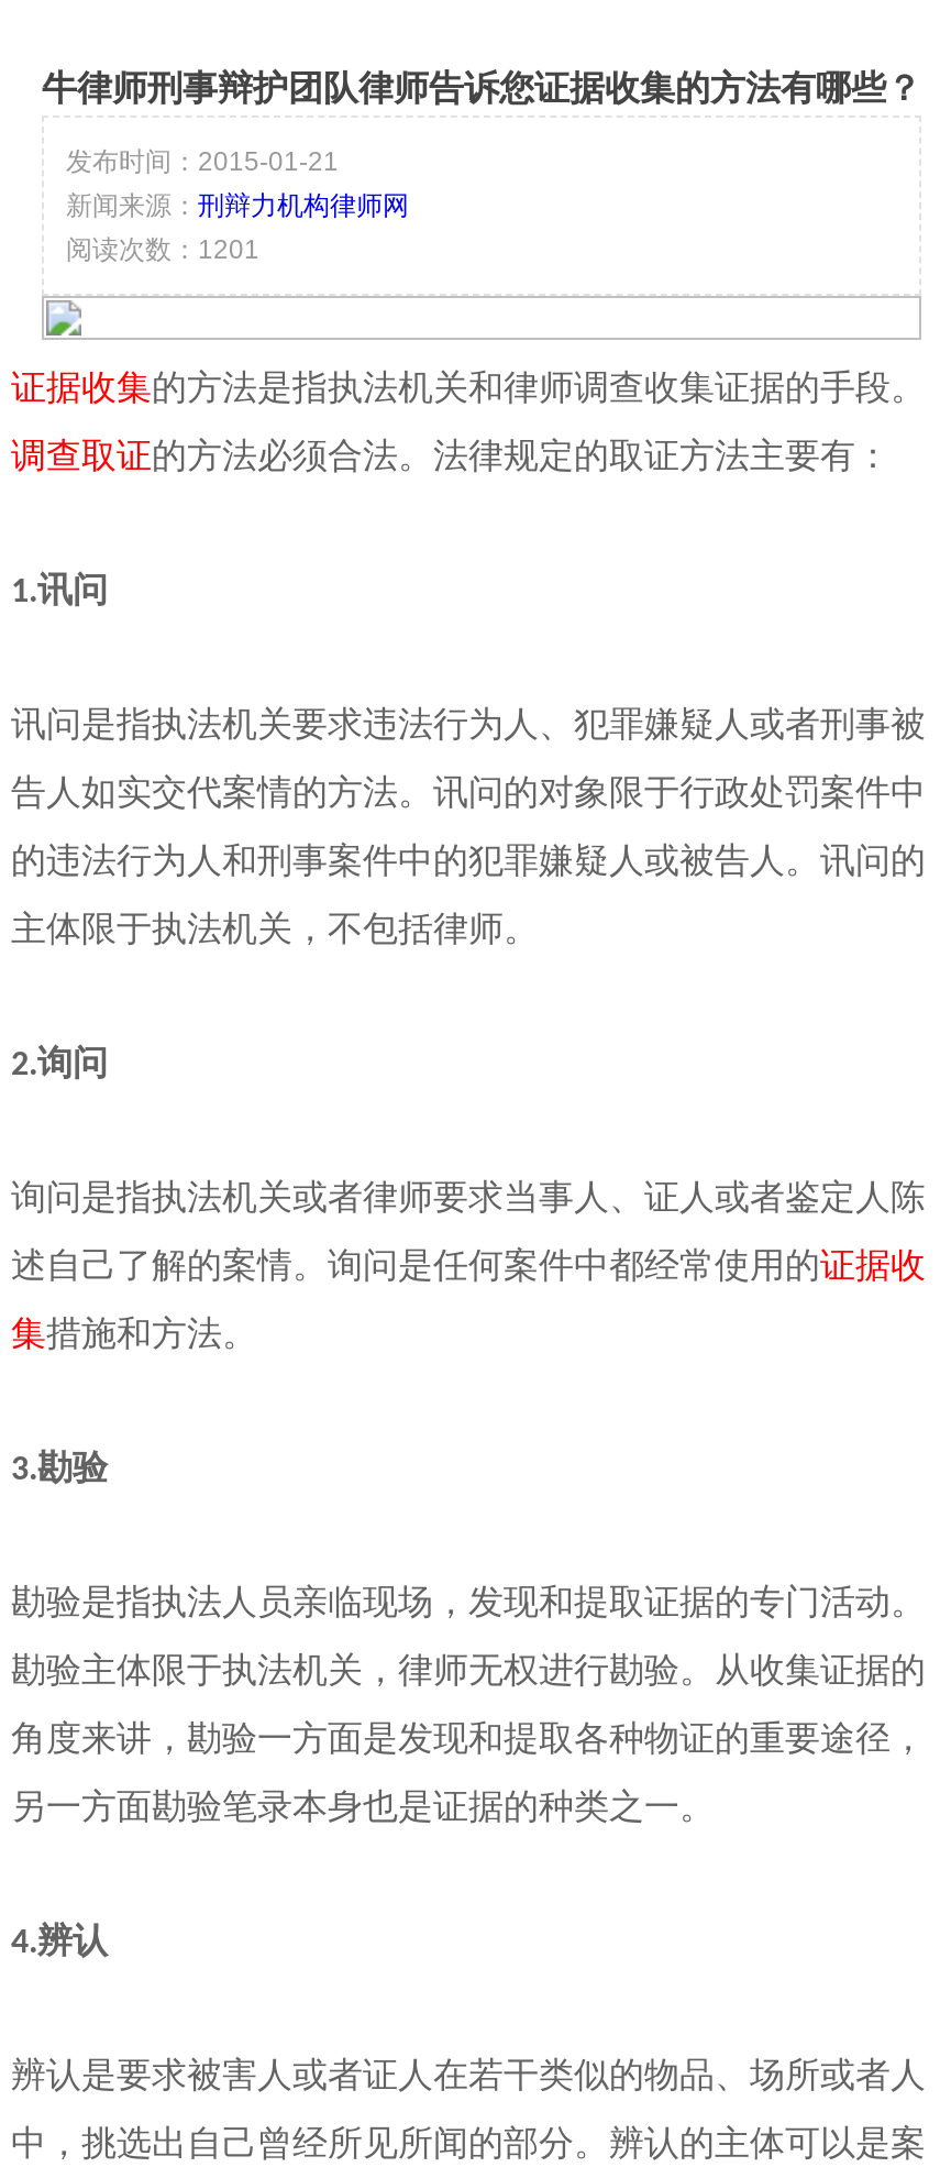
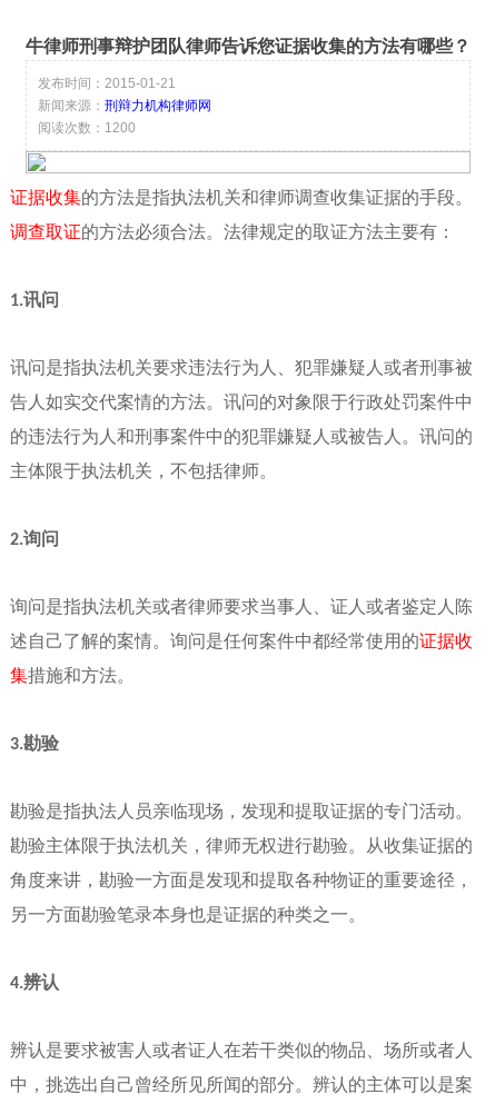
[66,234,259,265] 阅读次数：1201 -> [38,120,136,136] 阅读次数：1200

